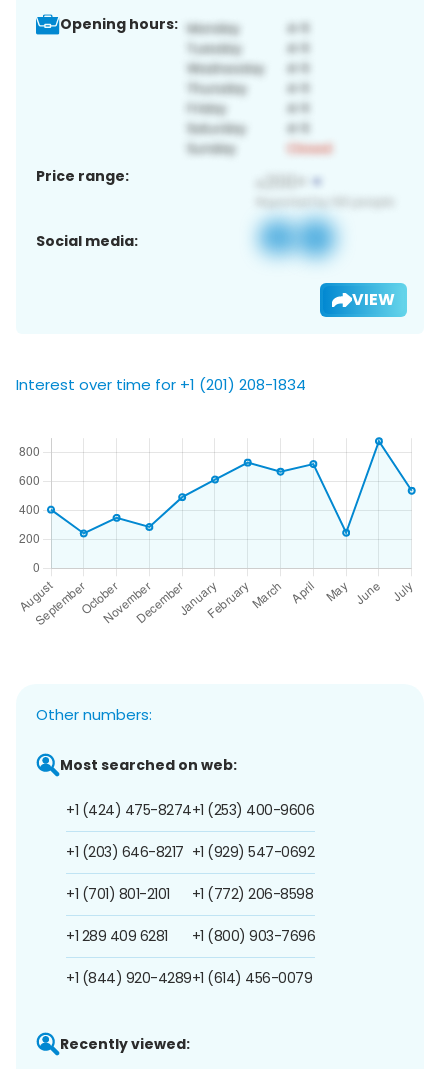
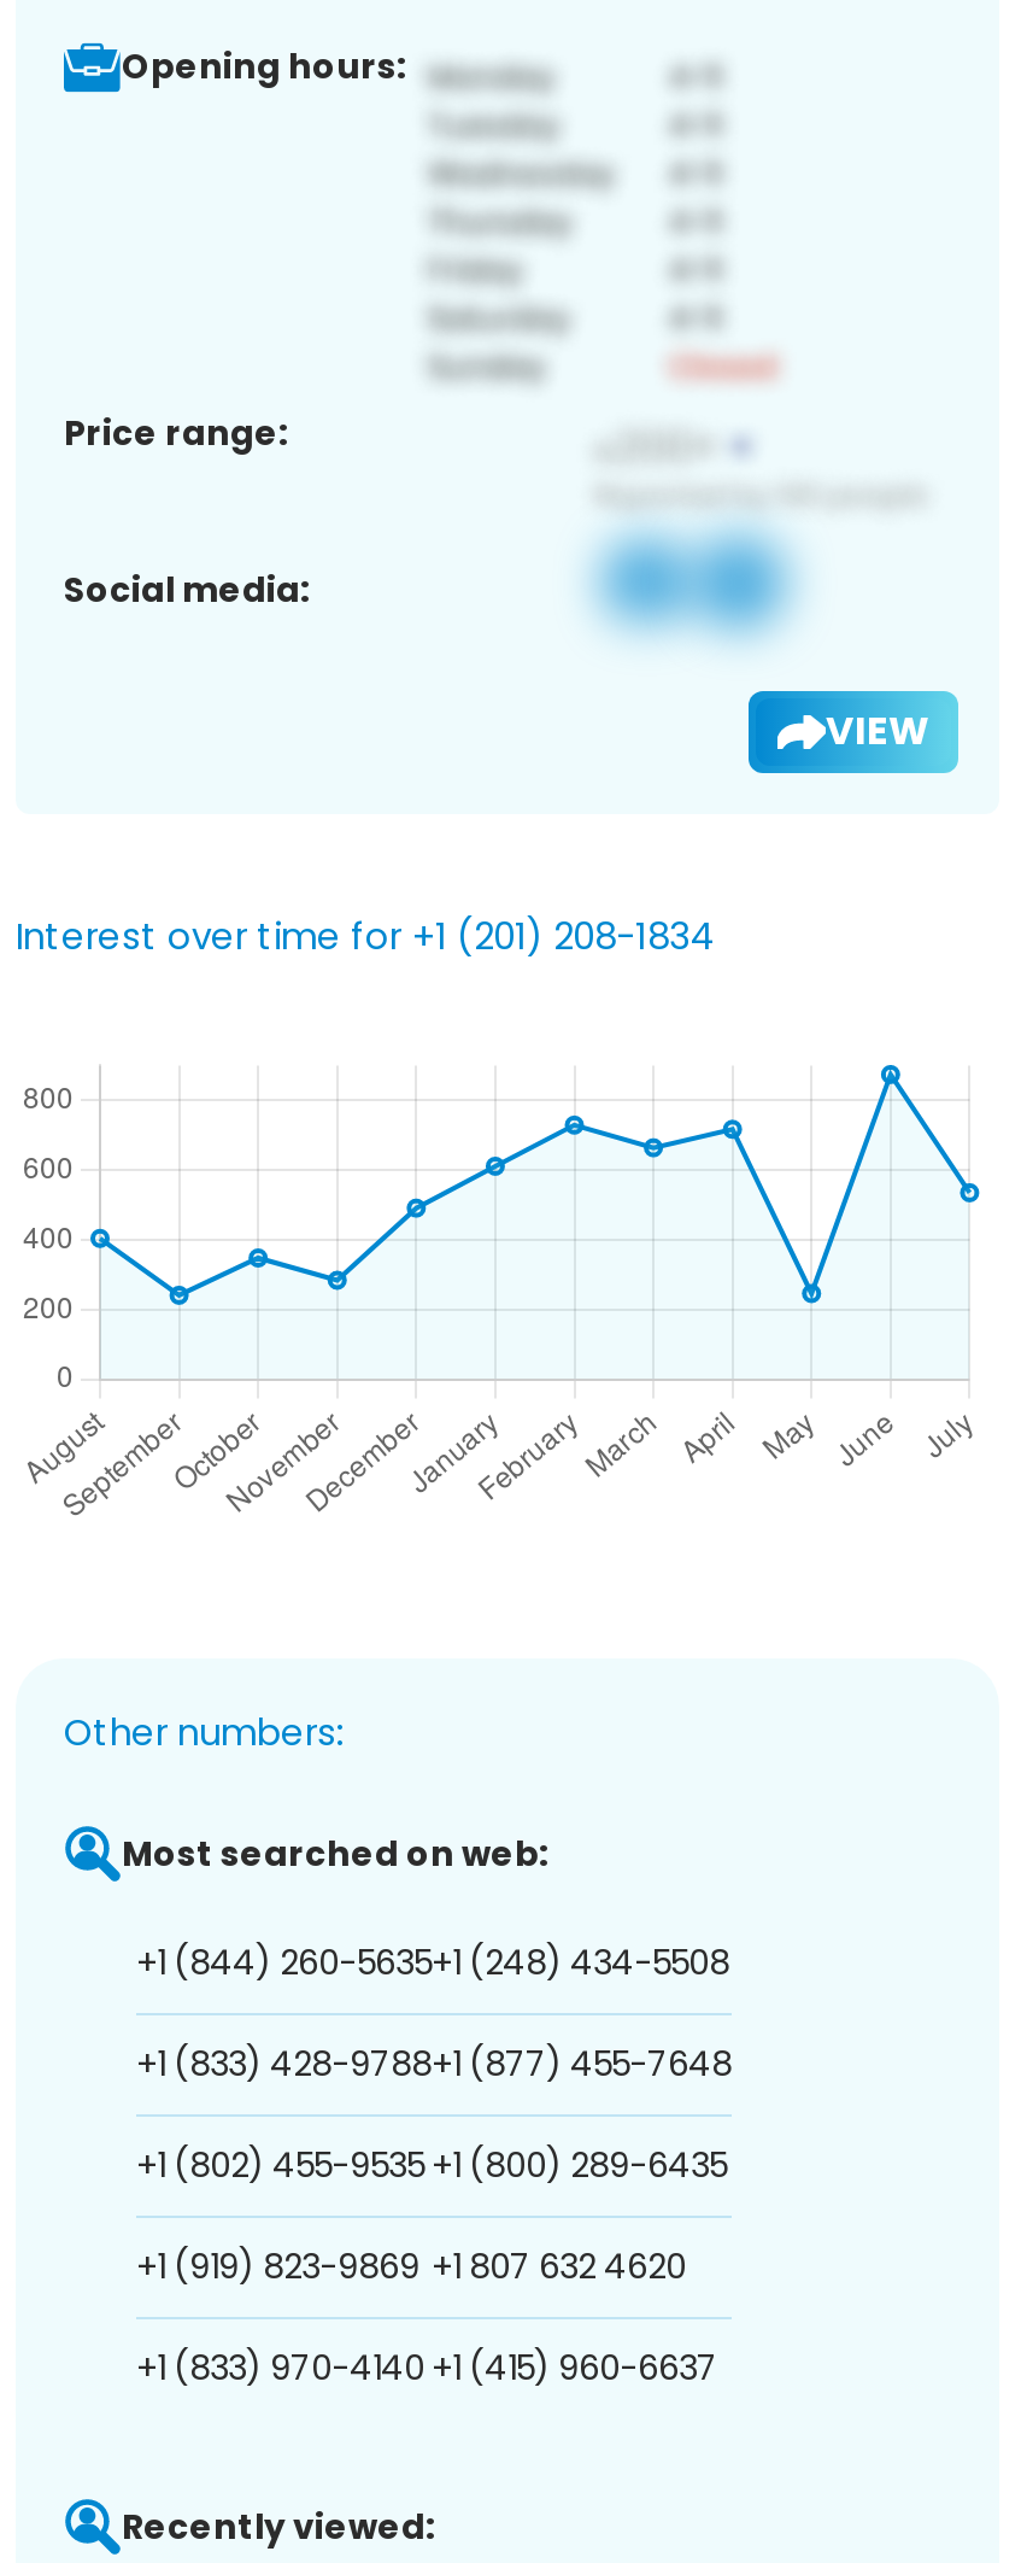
[66,799,191,819] +1 (424) 475-8274 -> [136,1937,432,1985] +1 (844) 260-5635
[191,799,314,819] +1 (253) 400-9606 -> [432,1937,729,1985] +1 (248) 434-5508
[66,841,183,861] +1 (203) 646-8217 -> [136,2038,432,2087] +1 (833) 428-9788
[191,841,314,861] +1 (929) 547-0692 -> [432,2038,732,2087] +1 (877) 455-7648
[66,883,169,903] +1 (701) 801-2101 -> [136,2140,424,2188] +1 (802) 455-9535
[191,883,313,903] +1 (772) 206-8598 -> [432,2140,727,2188] +1 (800) 289-6435
[66,925,167,945] +1 289 409 6281 -> [136,2241,419,2289] +1 (919) 823-9869
[191,925,315,945] +1 (800) 903-7696 -> [432,2241,686,2289] +1 807 632 4620
[66,967,191,987] +1 (844) 920-4289 -> [136,2342,424,2391] +1 (833) 970-4140
[191,967,312,987] +1 (614) 456-0079 -> [432,2342,717,2391] +1 (415) 960-6637

